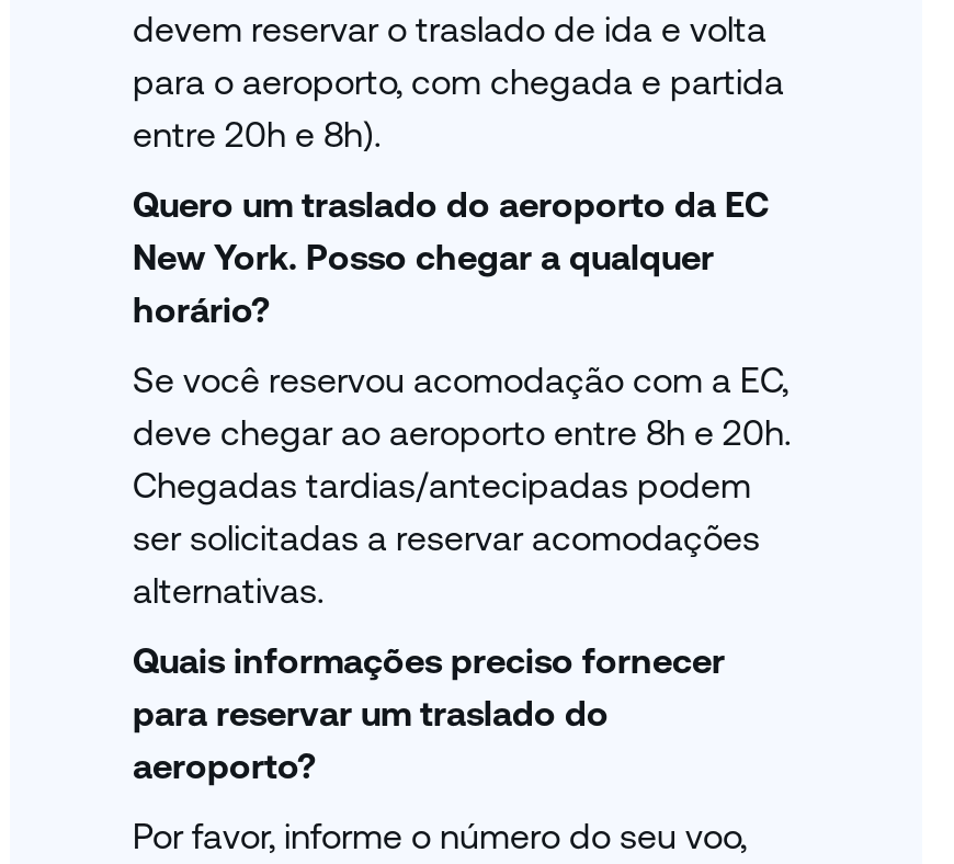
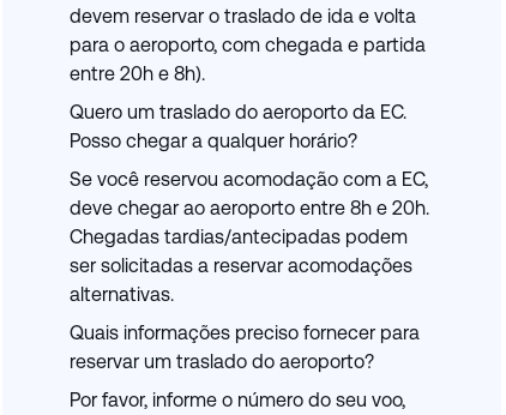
[133,184,769,331] Quero um traslado do aeroporto da EC | New York. Posso chegar a qualquer | horário? -> [70,101,406,152] Quero um traslado do aeroporto da EC. | Posso chegar a qualquer horário?

